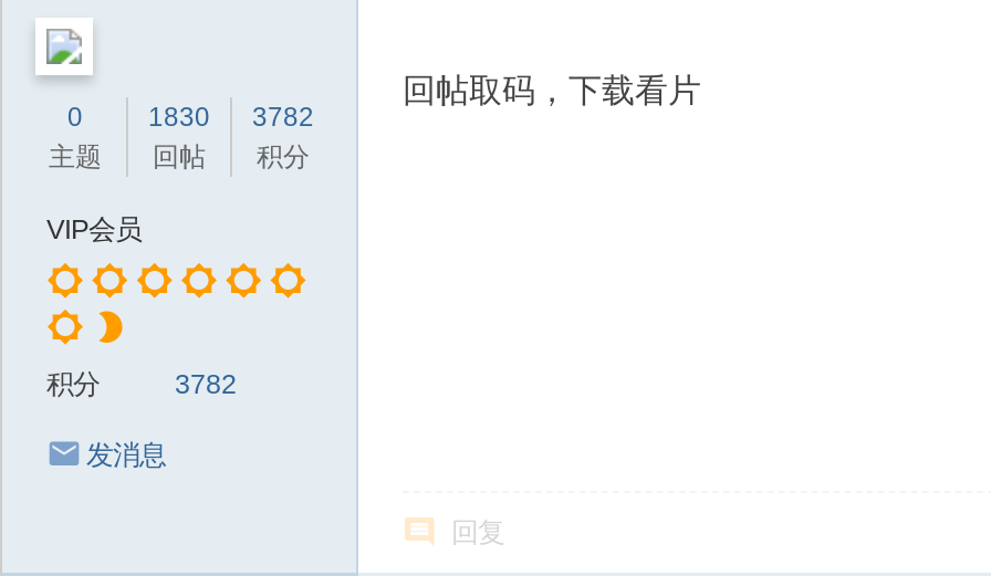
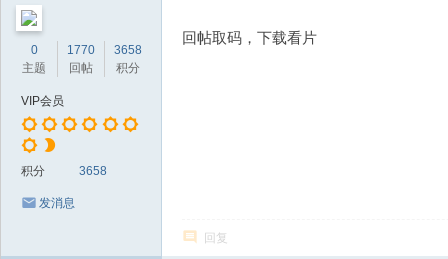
[148,102,210,133] 1830 -> [67,43,95,57] 1770
[252,102,314,133] 3782 -> [114,43,142,57] 3658
[175,369,237,400] 3782 -> [79,164,107,178] 3658

